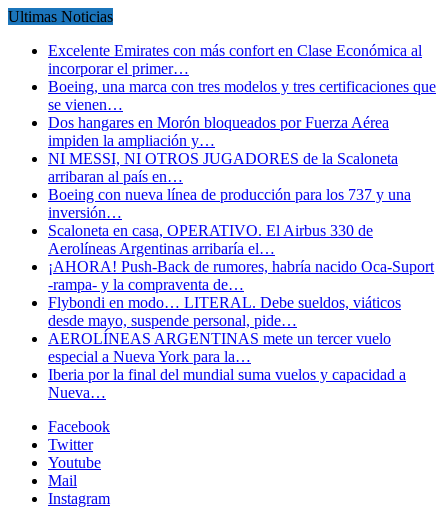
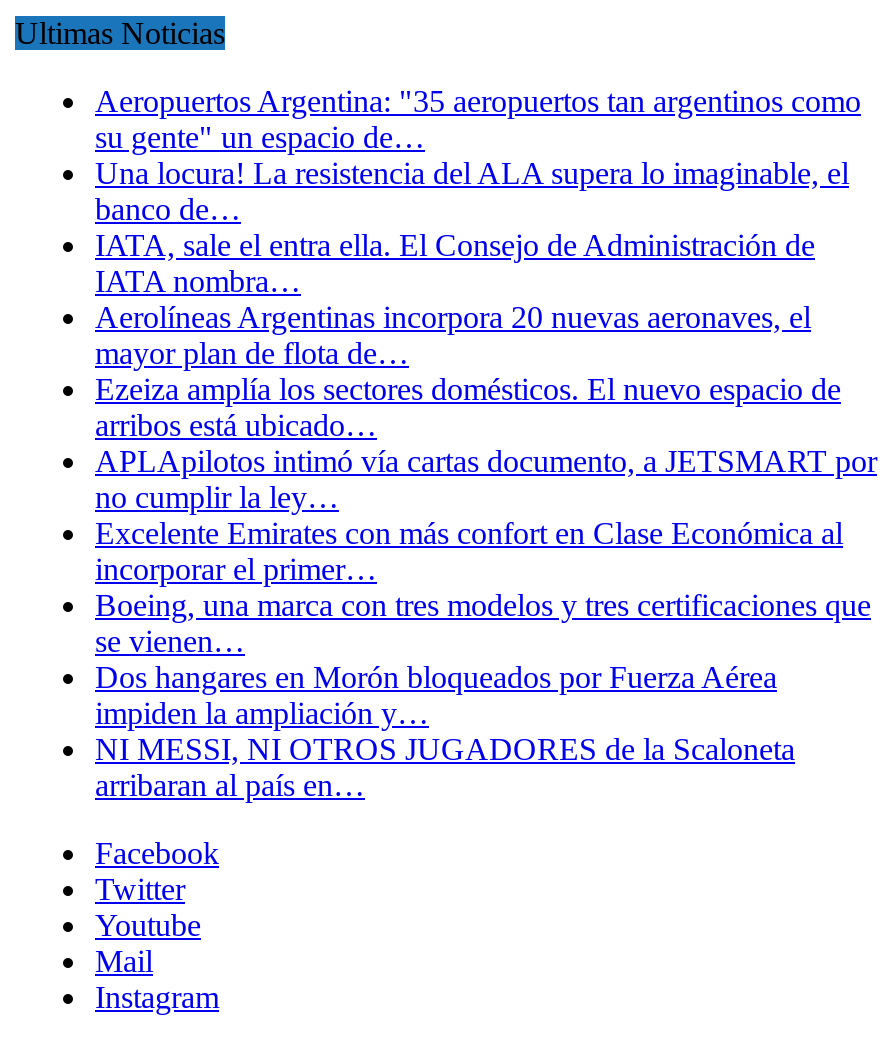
none -> [95,84,877,514] Aeropuertos Argentina: "35 aeropuertos tan argentinos como | su gente" un espacio de… | Una locura! La resistencia del ALA supera lo imaginable, el | banco de… | IATA, sale el entra ella. El Consejo de Administración de | IATA nombra… | Aerolíneas Argentinas incorpora 20 nuevas aeronaves, el | mayor plan de flota de… | Ezeiza amplía los sectores domésticos. El nuevo espacio de | arribos está ubicado… | APLApilotos intimó vía cartas documento, a JETSMART por | no cumplir la ley…
moved [48,42,436,185] -> [95,516,871,802]: Excelente Emirates con más confort en Clase Económica al | incorporar el primer… | Boeing, una marca con tres modelos y tres certificaciones que | se vienen… | Dos hangares en Morón bloqueados por Fuerza Aérea | impiden la ampliación y… | NI MESSI, NI OTROS JUGADORES de la Scaloneta | arribaran al país en…
[48,186,434,401] Boeing con nueva línea de producción para los 737 y una | inversión… | Scaloneta en casa, OPERATIVO. El Airbus 330 de | Aerolíneas Argentinas arribaría el… | ¡AHORA! Push-Back de rumores, habría nacido Oca-Suport | -rampa- y la compraventa de… | Flybondi en modo… LITERAL. Debe sueldos, viáticos | desde mayo, suspende personal, pide… | AEROLÍNEAS ARGENTINAS mete un tercer vuelo | especial a Nueva York para la… | Iberia por la final del mundial suma vuelos y capacidad a | Nueva… -> none

